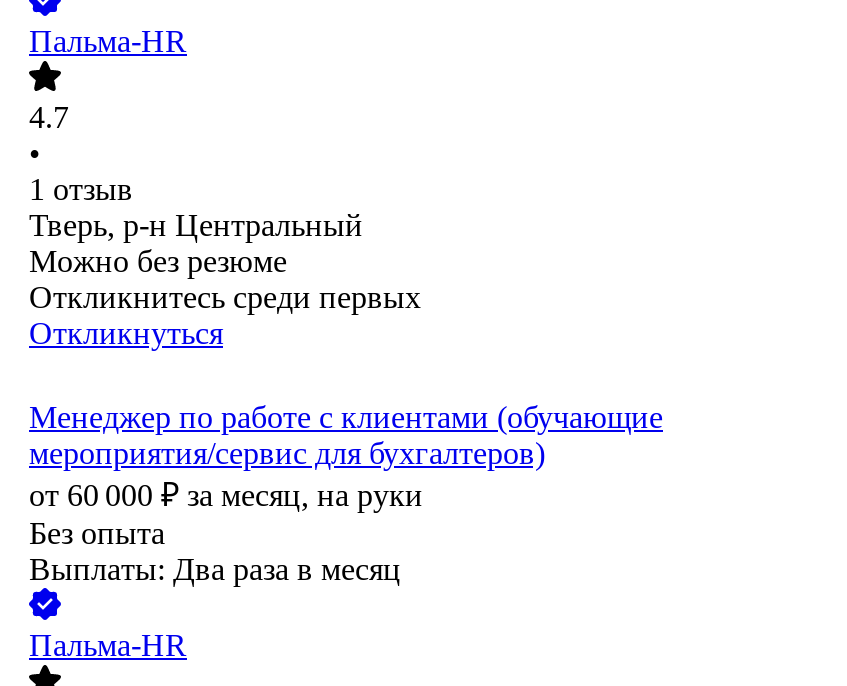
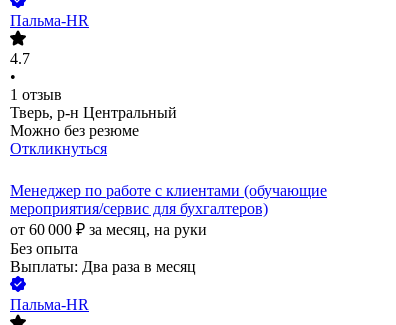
[29,281,421,315] Откликнитесь среди первых -> none

